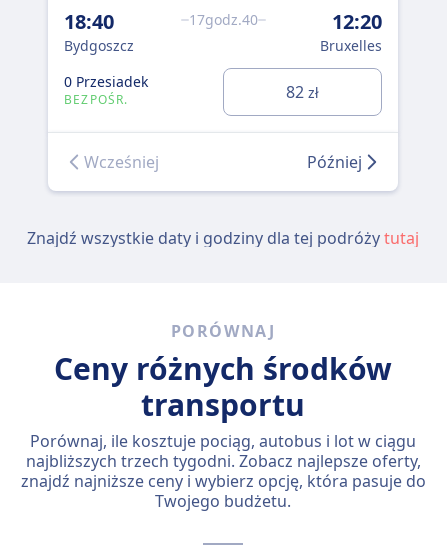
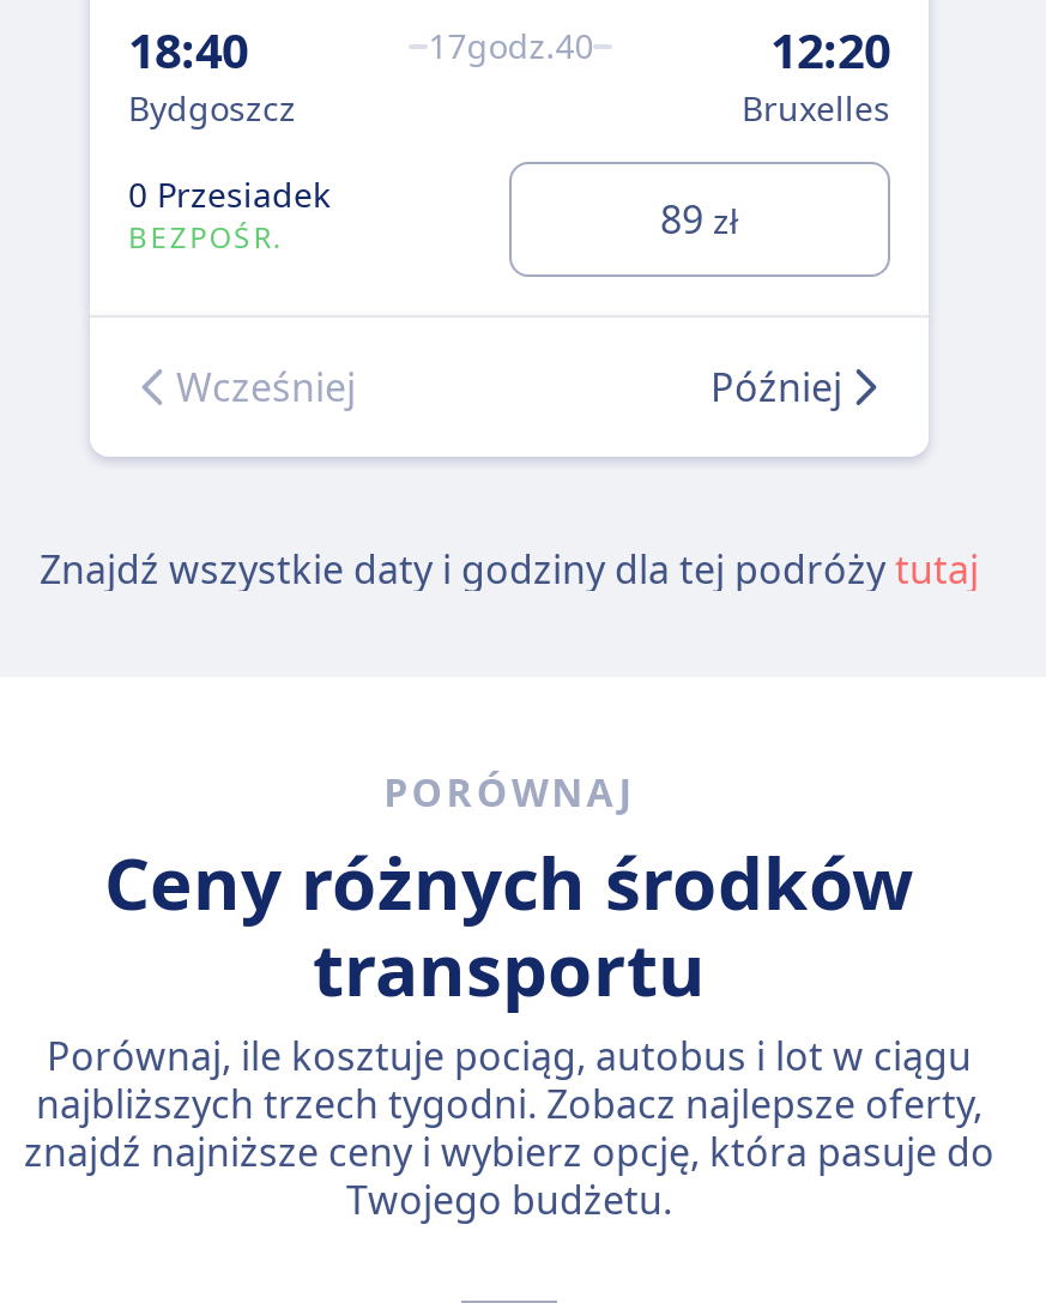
[286,80,319,102] 82 zł -> [660,192,739,245] 89 zł

